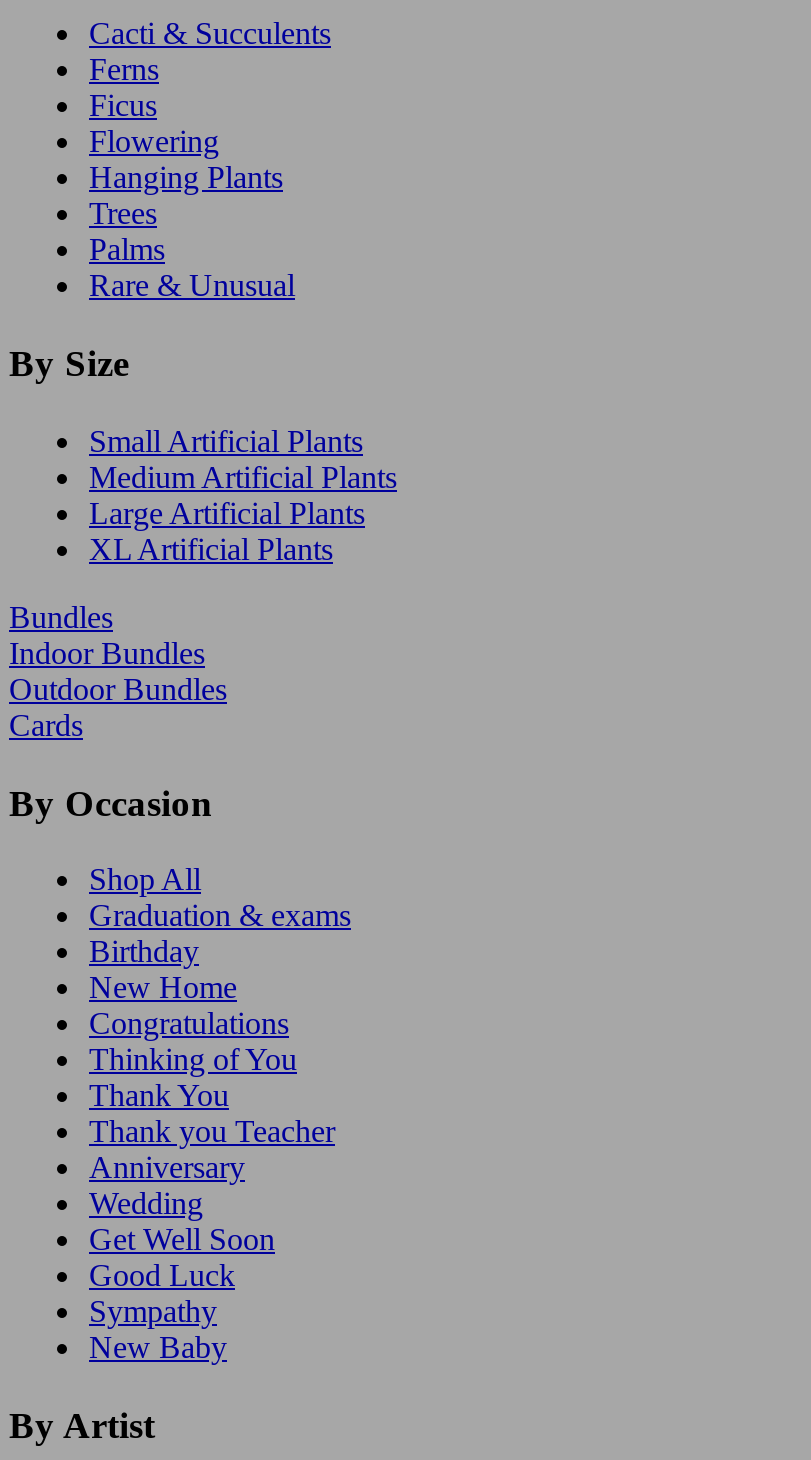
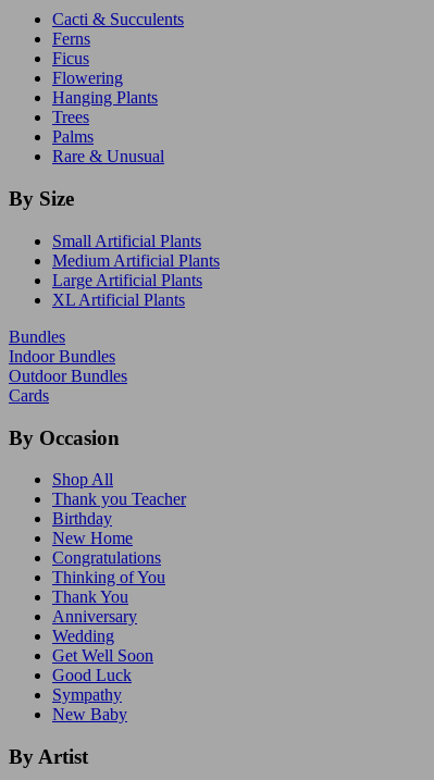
[89,899,351,933] Graduation & exams -> none
moved [89,1115,335,1149] -> [52,490,186,508]: Thank you Teacher

